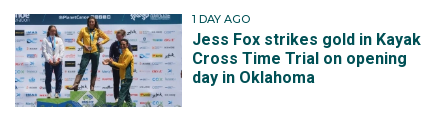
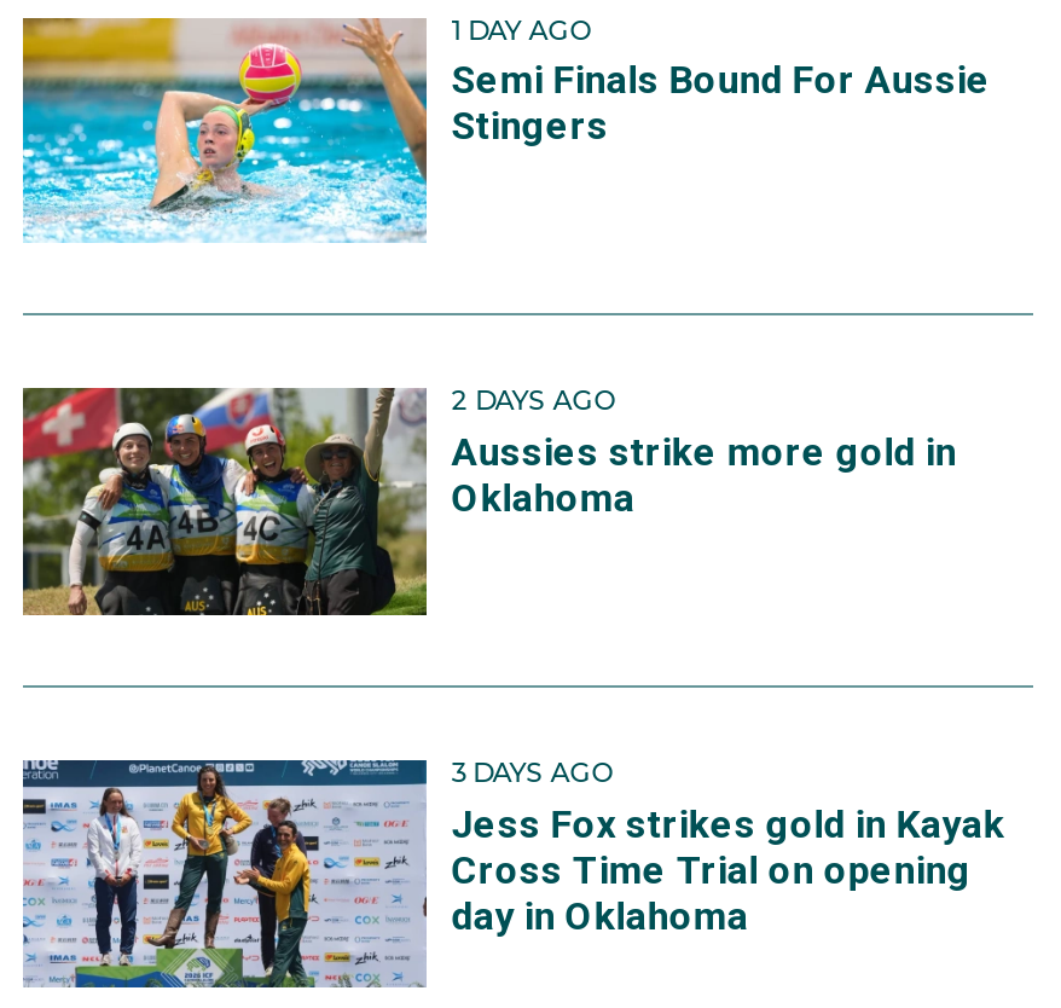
none -> [21,15,990,244] [image] | Semi Finals Bound For Aussie | Stingers
none -> [21,384,956,619] [image] | 2 DAYS AGO | Aussies strike more gold in | Oklahoma
none -> [451,756,613,790] 3 DAYS AGO

